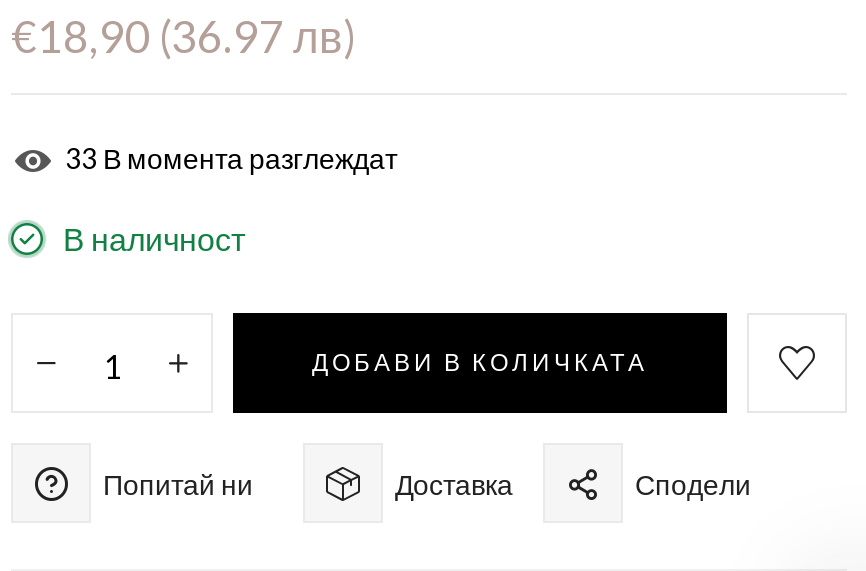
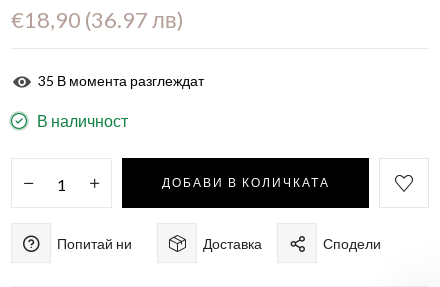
[65,141,397,175] 33 В момента разглеждат -> [38,72,204,89] 35 В момента разглеждат

